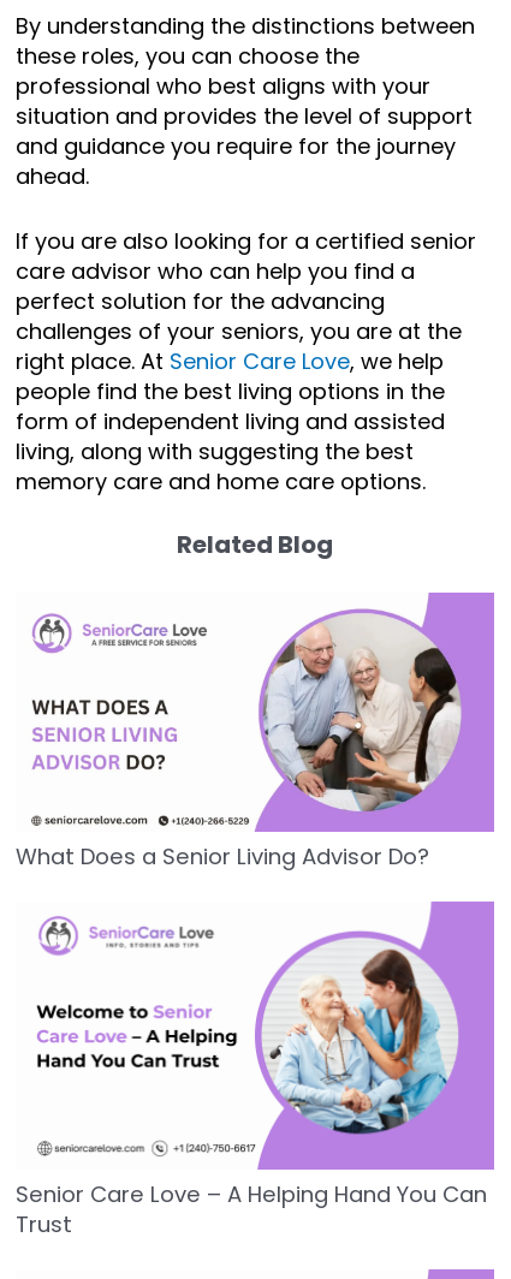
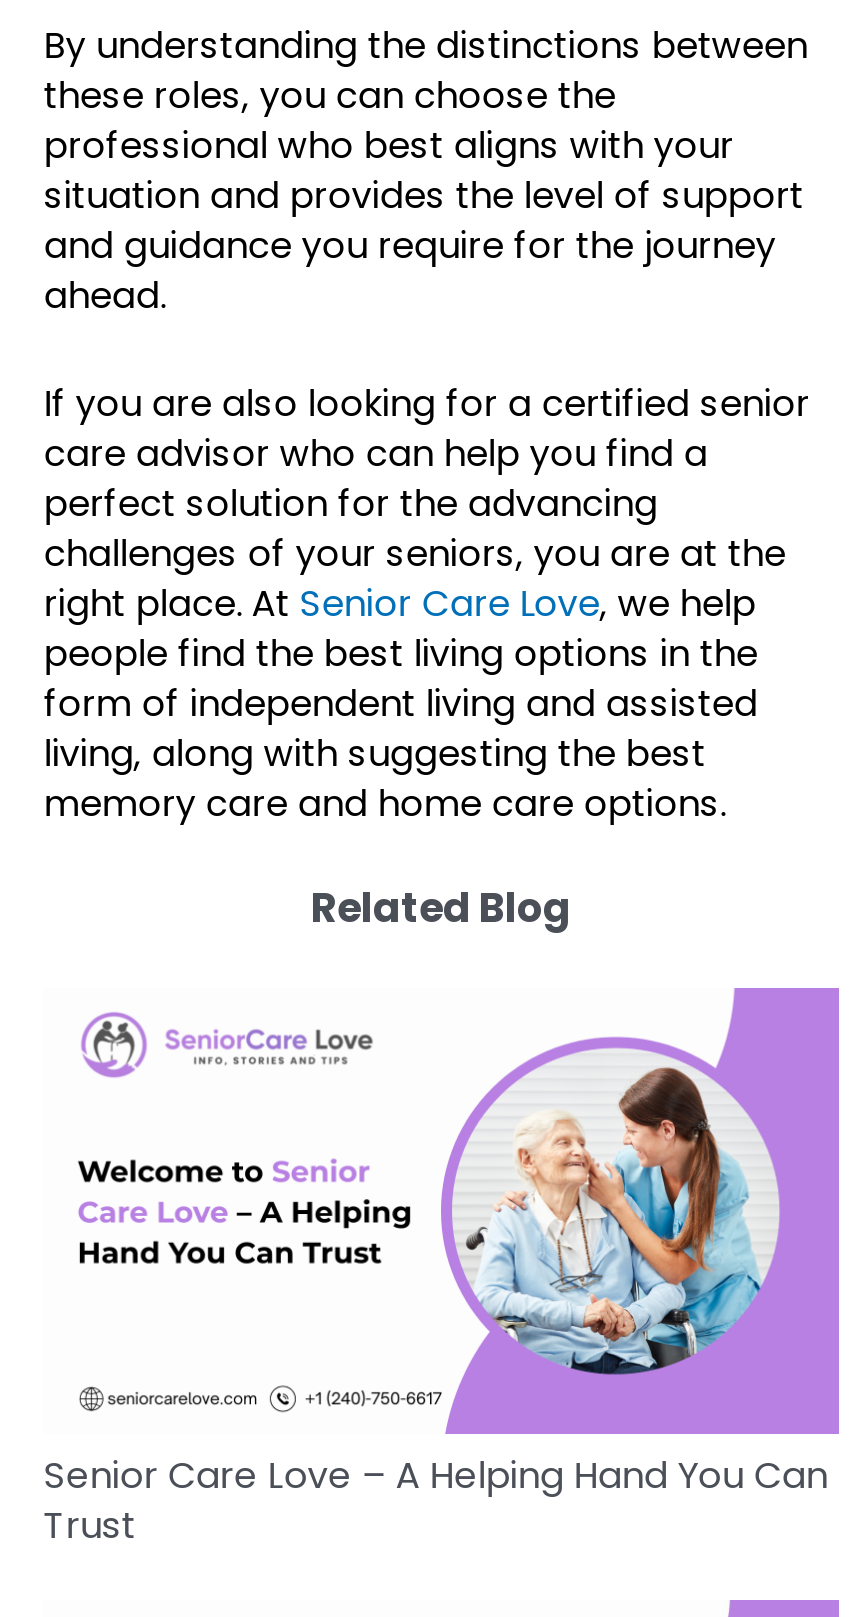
[16,593,493,871] [image] | What Does a Senior Living Advisor Do? -> none

